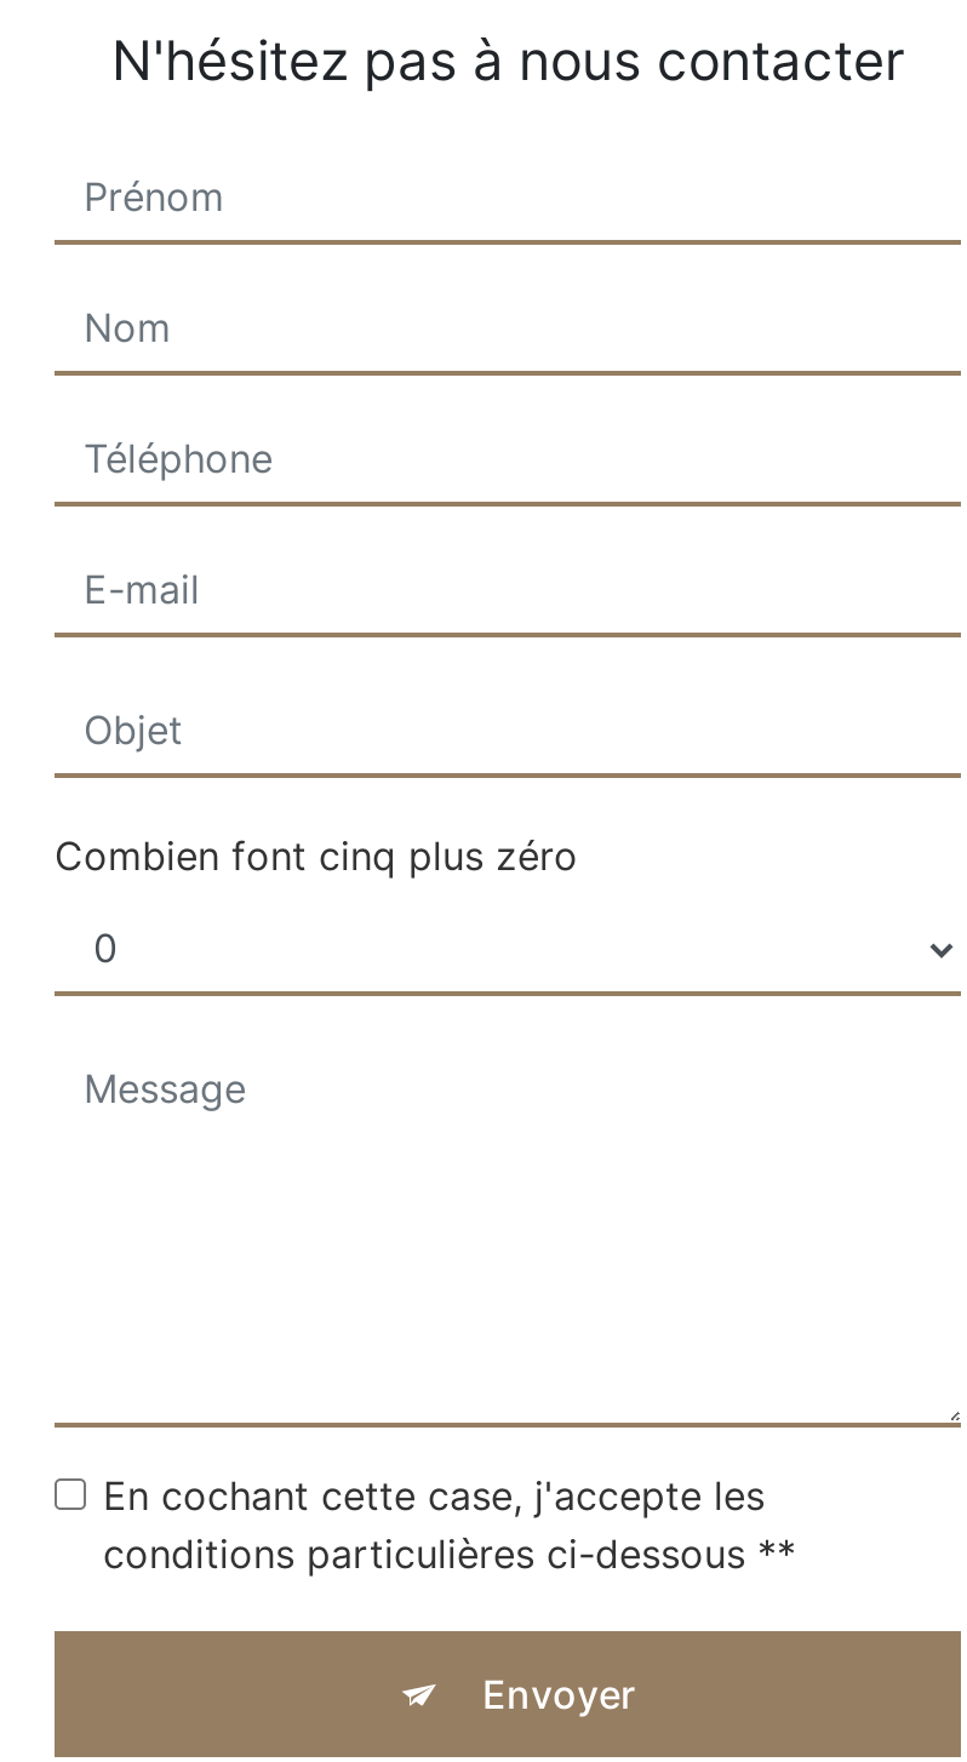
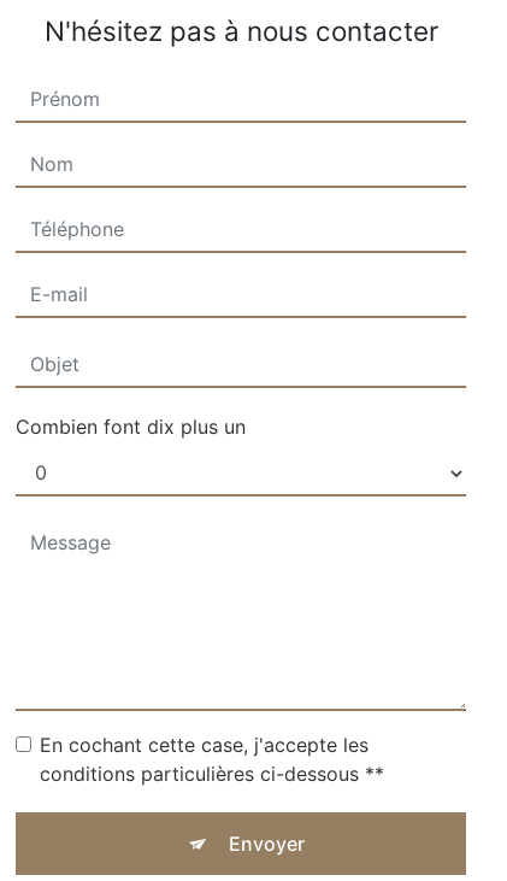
[55,832,578,881] Combien font cinq plus zéro -> [16,415,246,439] Combien font dix plus un

